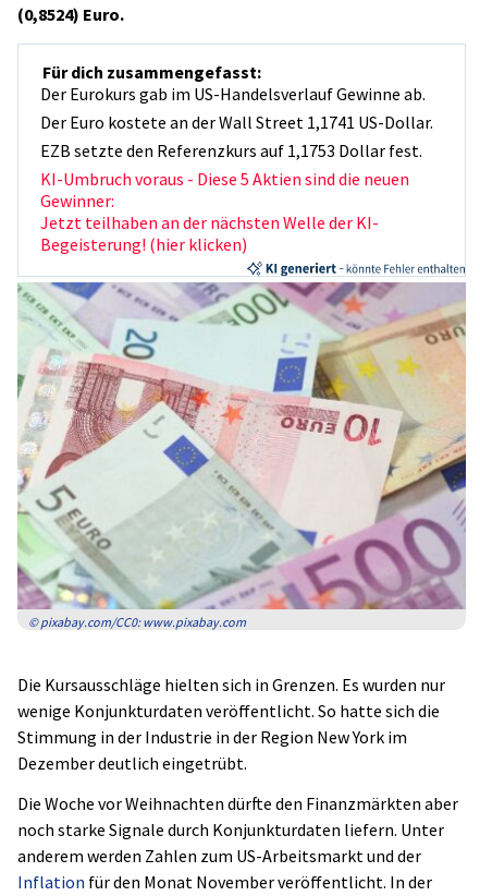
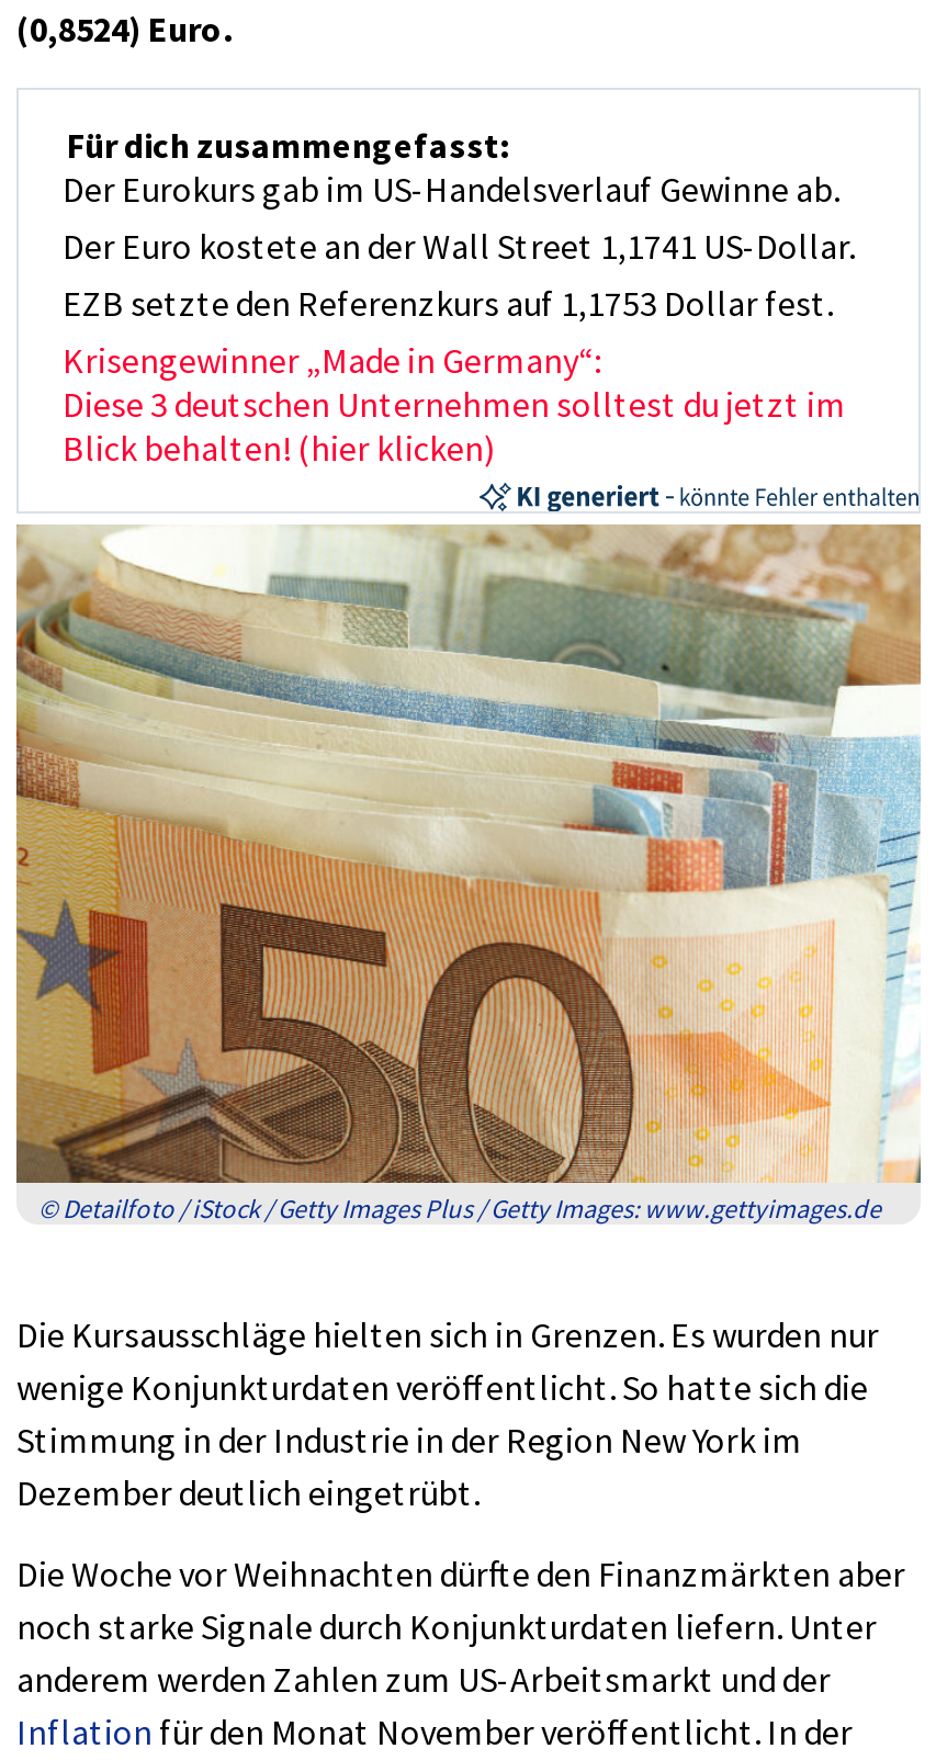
[40,168,409,255] KI-Umbruch voraus - Diese 5 Aktien sind die neuen | Gewinner: | Jetzt teilhaben an der nächsten Welle der KI- | Begeisterung! (hier klicken) -> [63,338,846,470] Krisengewinner „Made in Germany“: | Diese 3 deutschen Unternehmen solltest du jetzt im | Blick behalten! (hier klicken)
[16,281,467,630] [image] | © pixabay.com/CC0: www.pixabay.com -> [14,522,923,1224] [image] | © Detailfoto / iStock / Getty Images Plus / Getty Images: www.gettyimages.de

